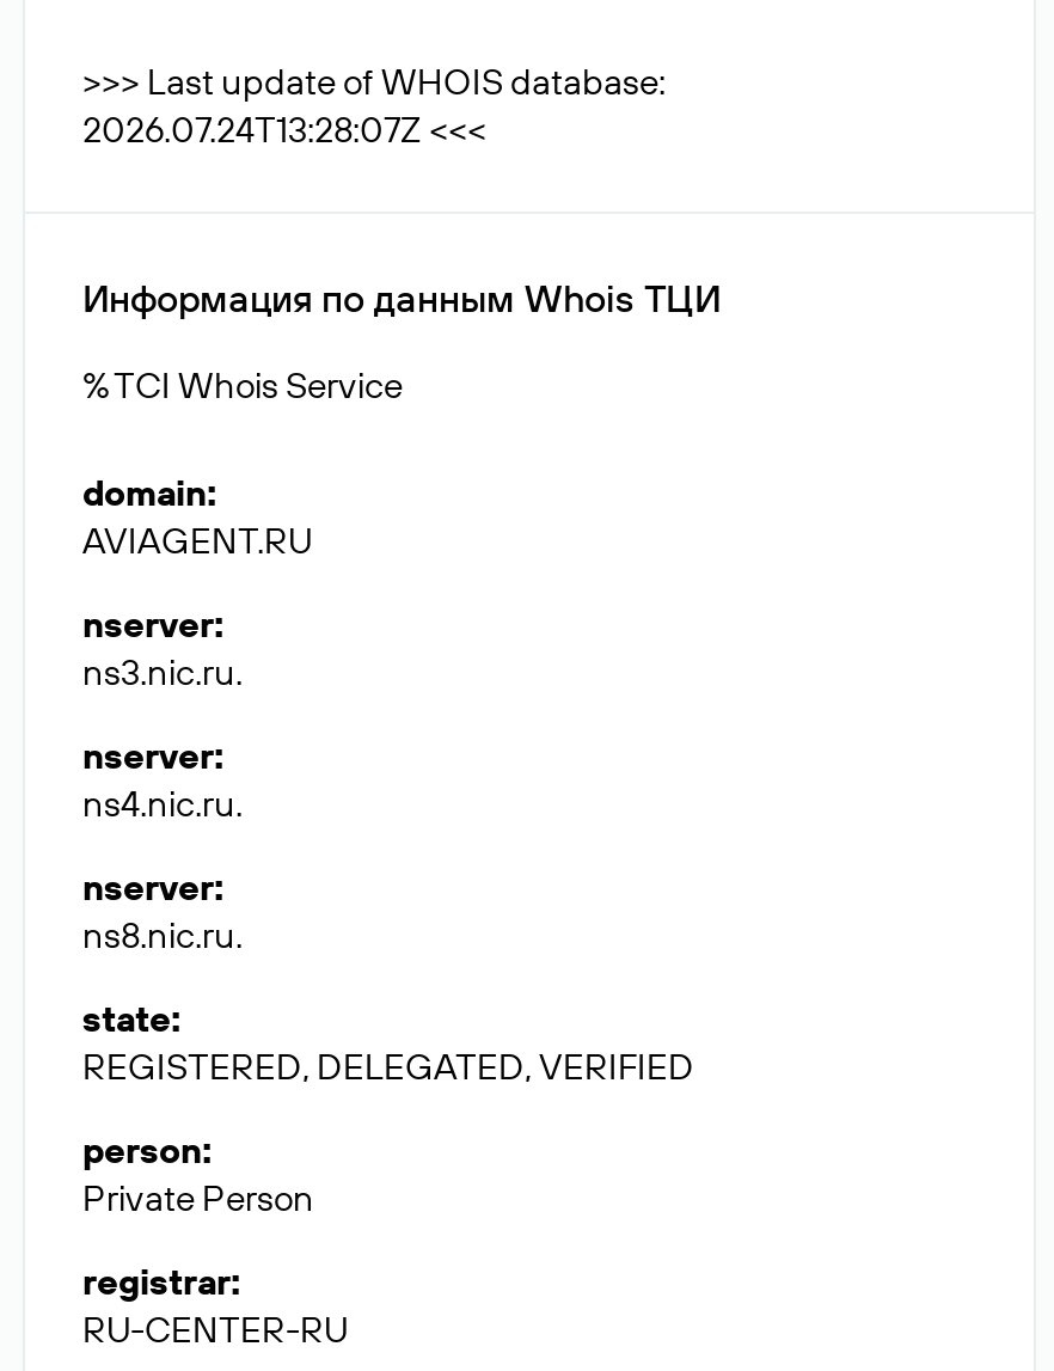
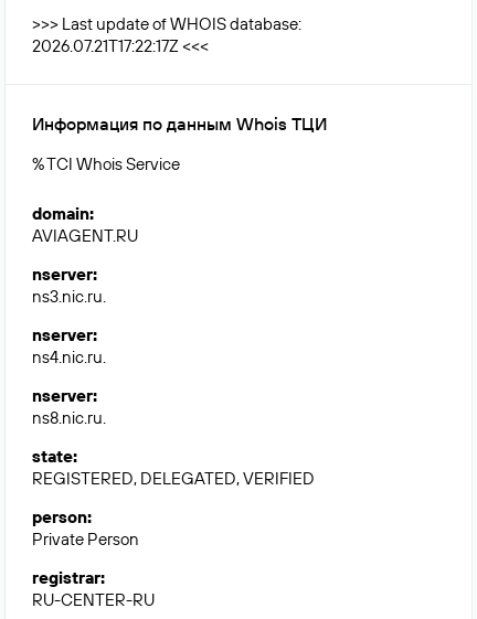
[82,106,486,152] 2026.07.24T13:28:07Z <<< -> [32,35,209,56] 2026.07.21T17:22:17Z <<<

